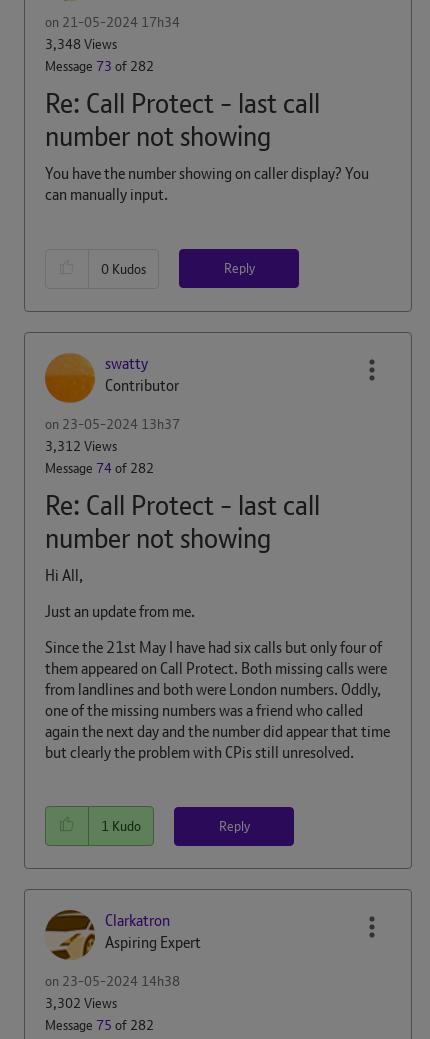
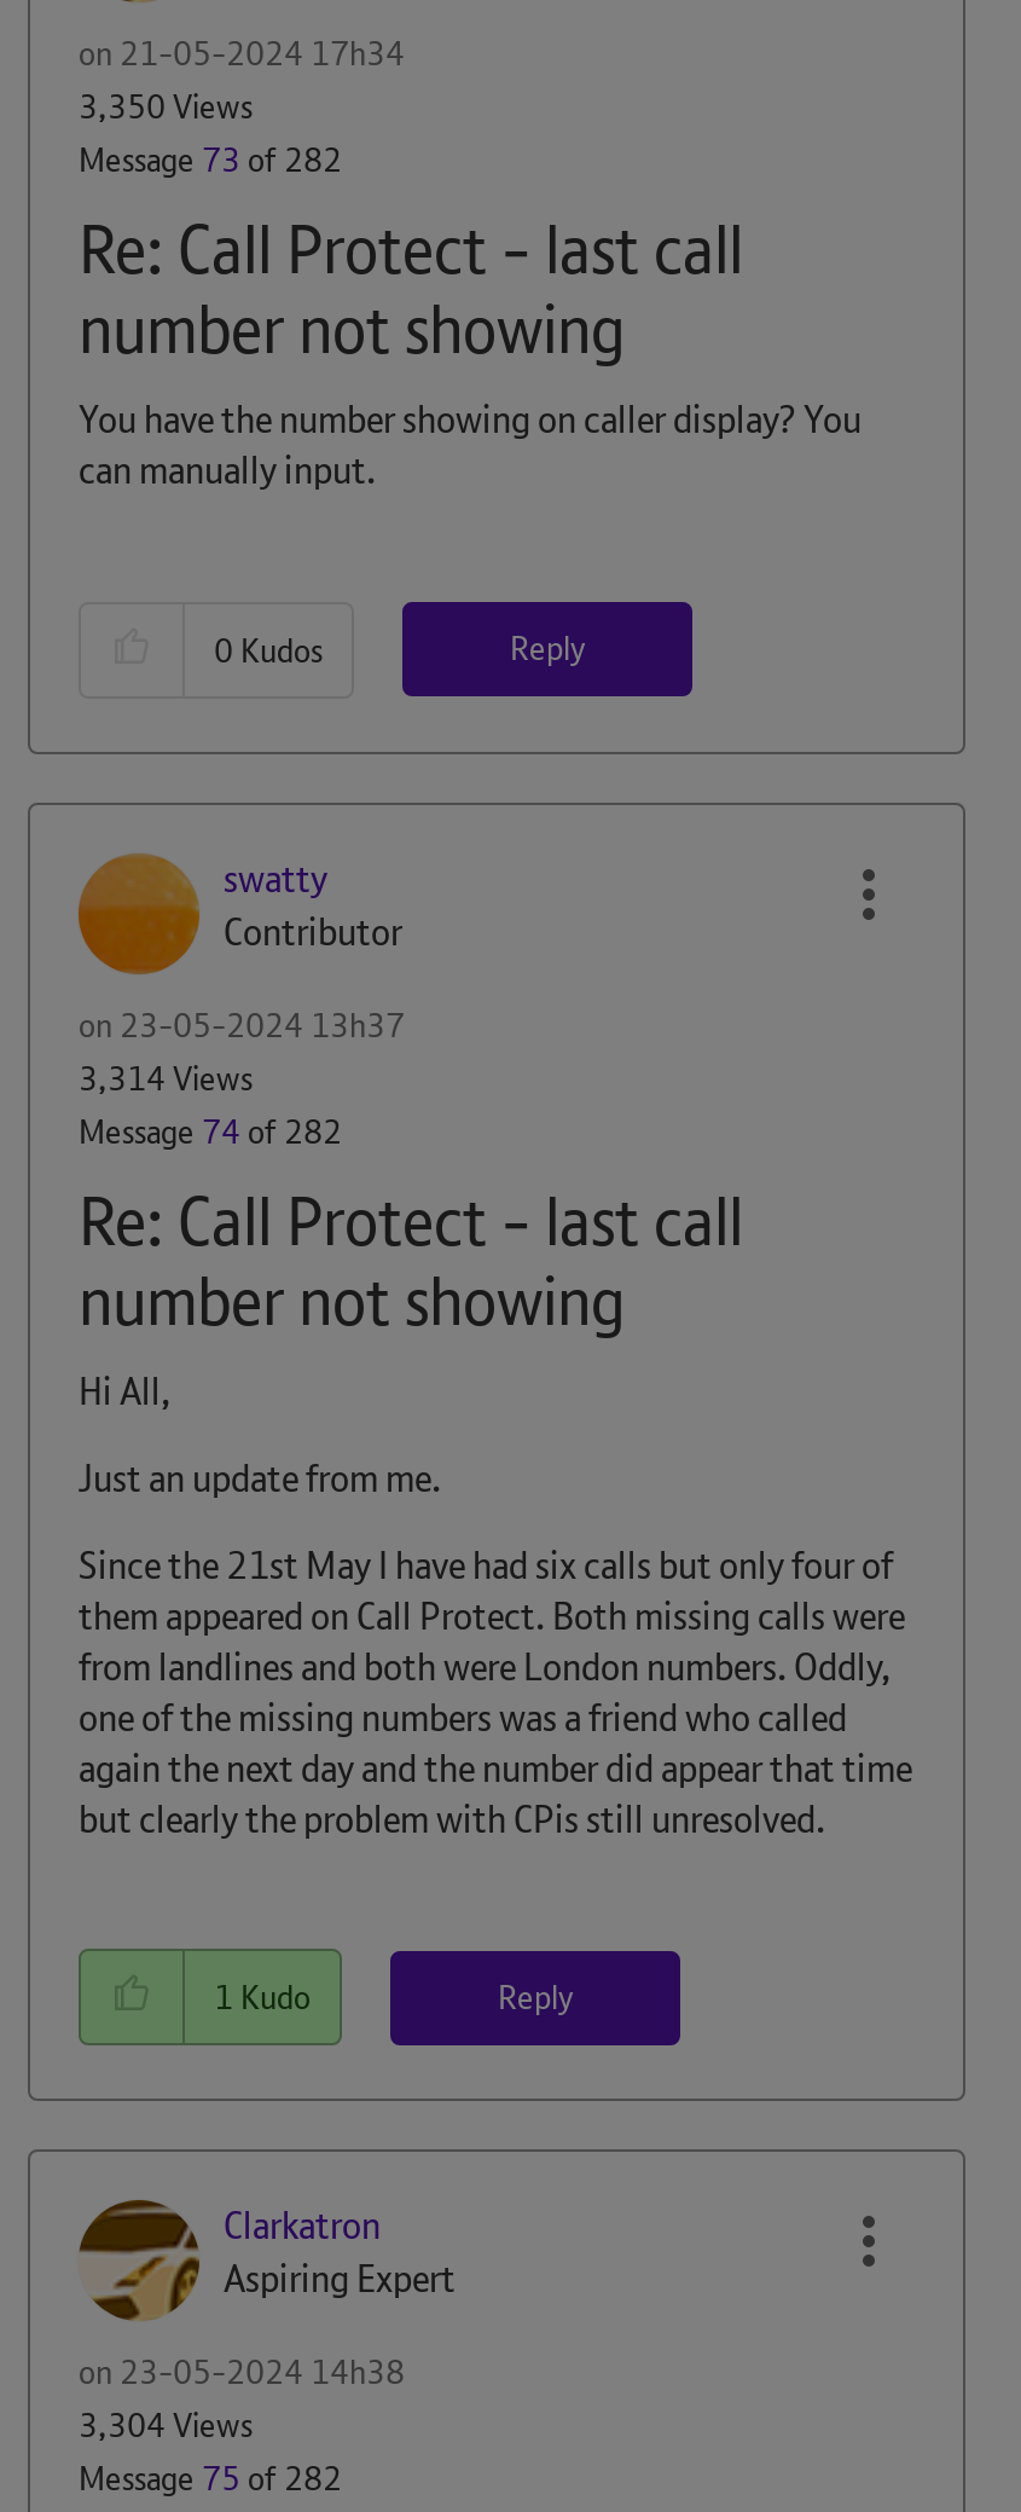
[45,35,117,53] 3,348 Views -> [79,85,253,128] 3,350 Views
[45,436,117,454] 3,312 Views -> [79,1055,253,1099] 3,314 Views
[45,994,117,1012] 3,302 Views -> [79,2403,253,2447] 3,304 Views

